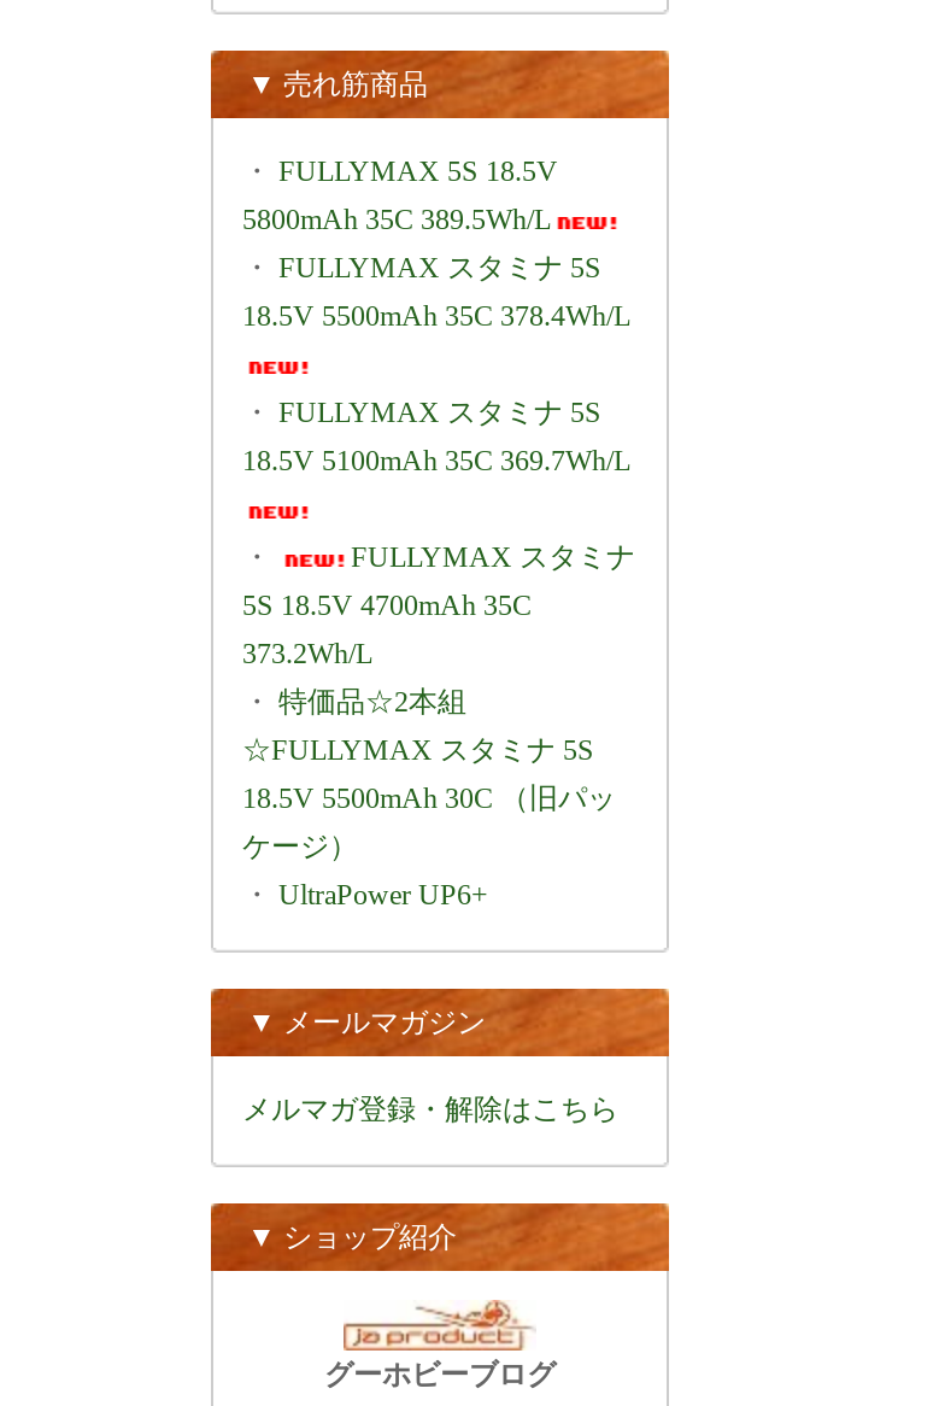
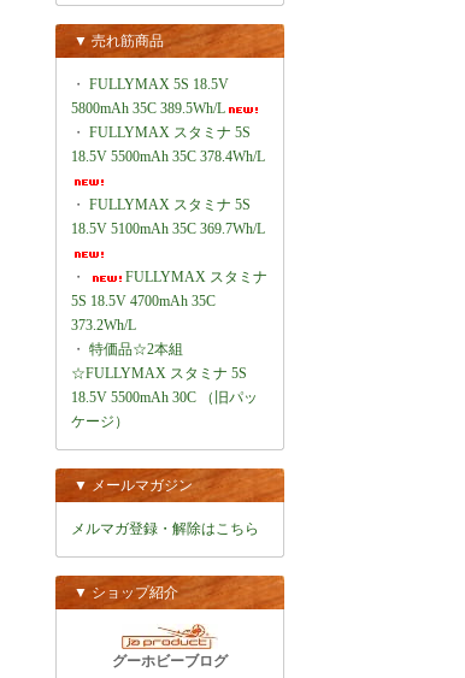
[242,878,488,912] ・UltraPower UP6+ -> none

